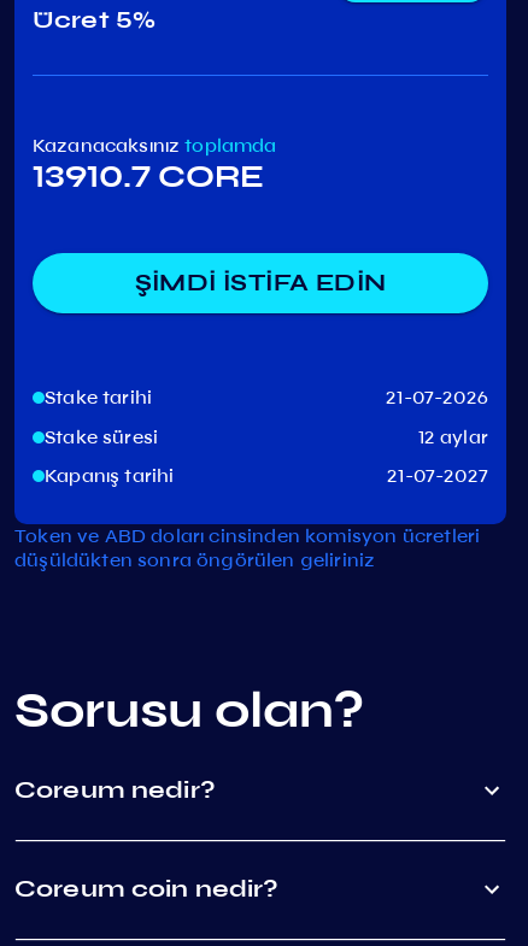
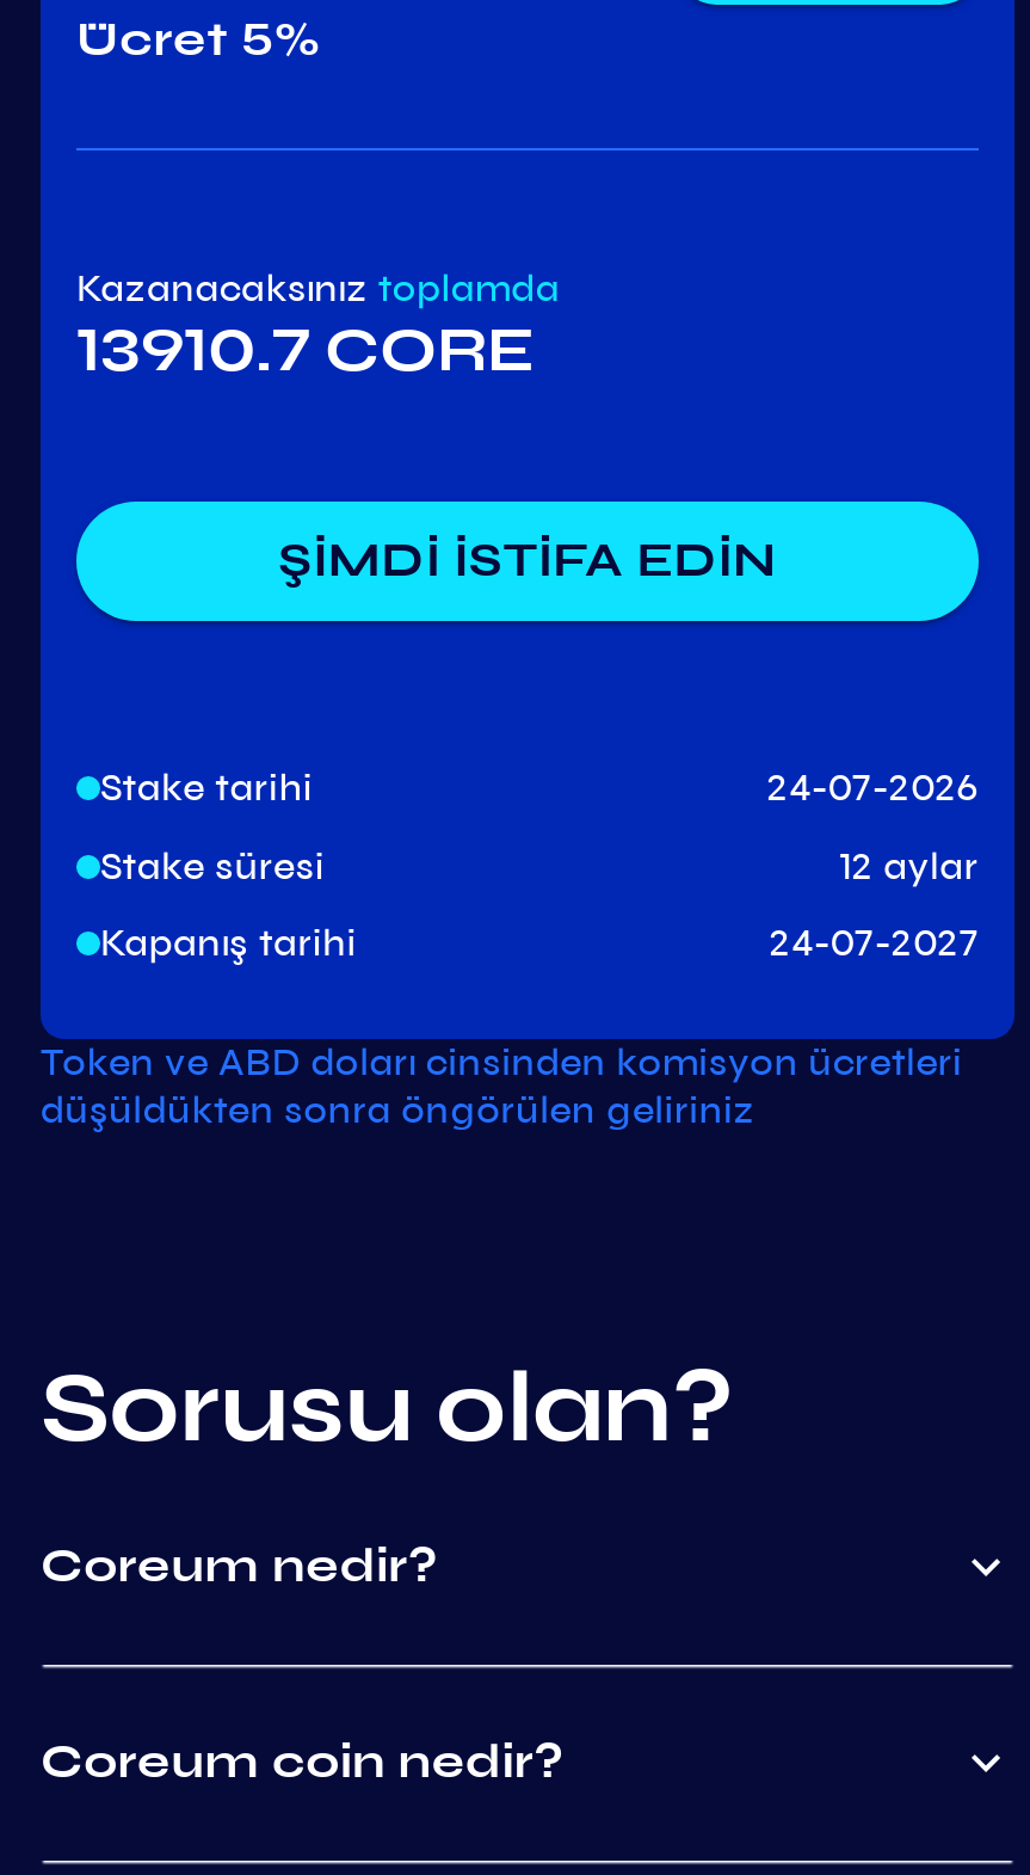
[386,386,488,409] 21-07-2026 -> [767,764,979,810] 24-07-2026
[387,464,488,487] 21-07-2027 -> [769,920,979,965] 24-07-2027

